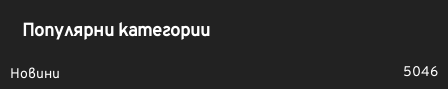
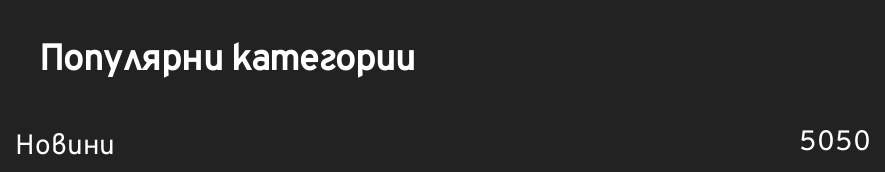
[403,64,438,81] 5046 -> [799,125,871,159] 5050

